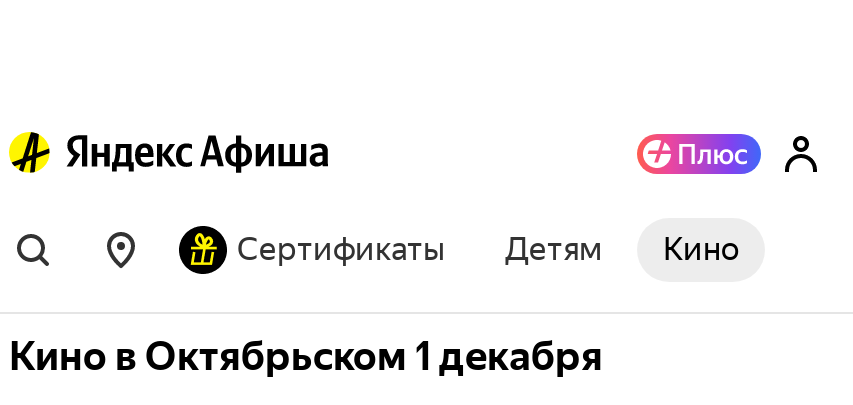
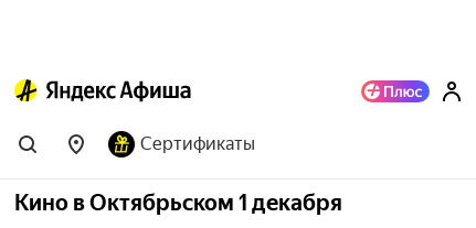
[505,230,739,268] Детям | Кино -> none

